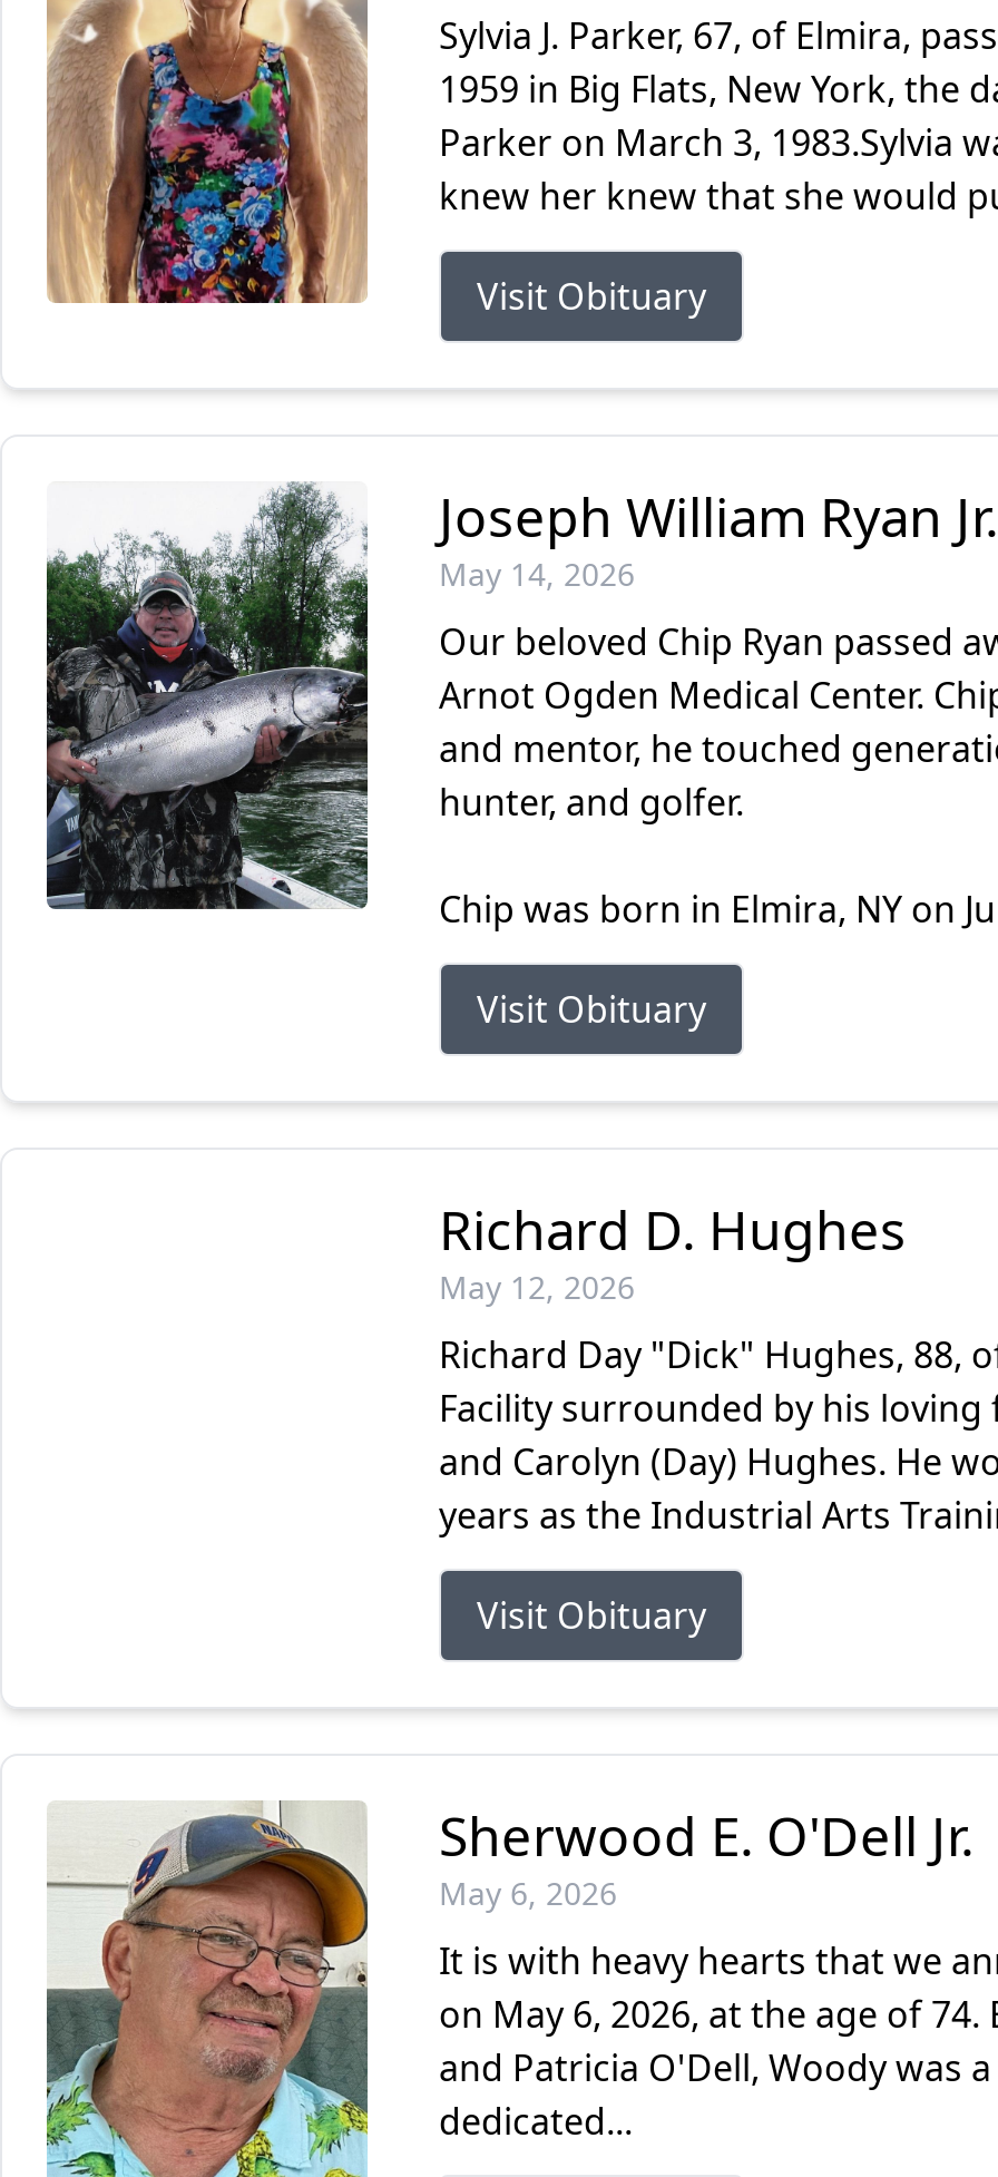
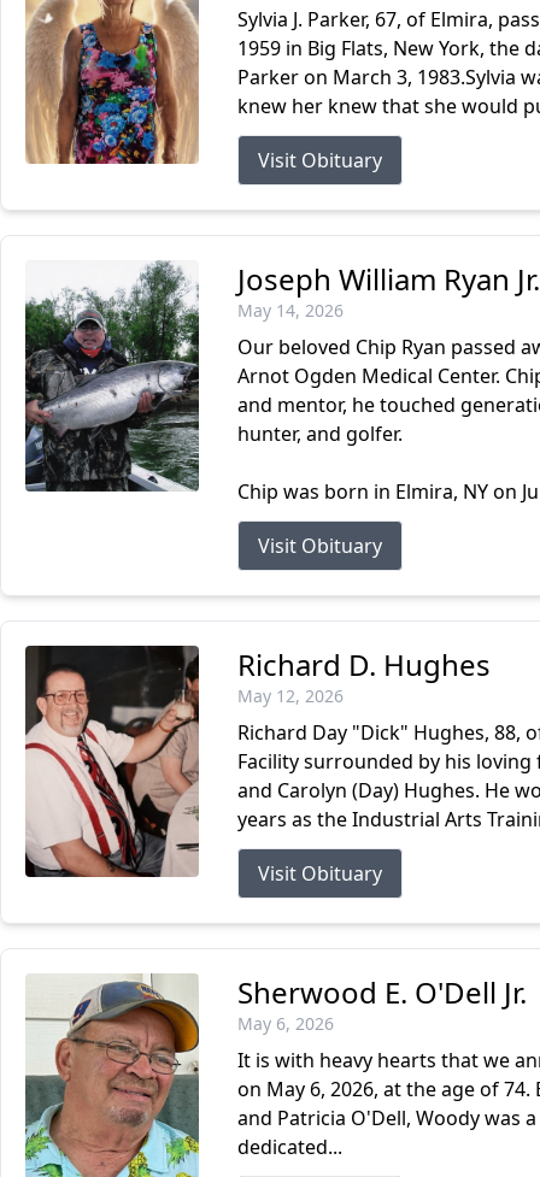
none -> [24,645,200,878] [image]

